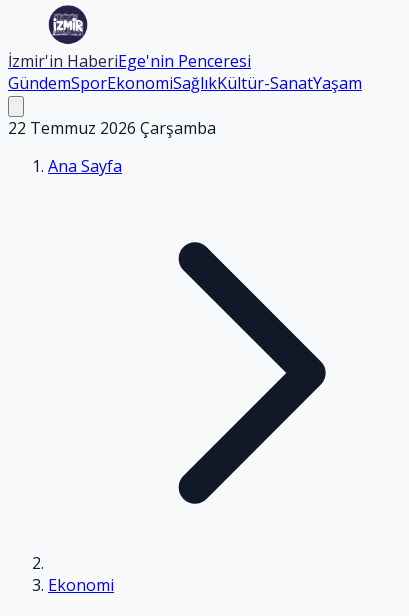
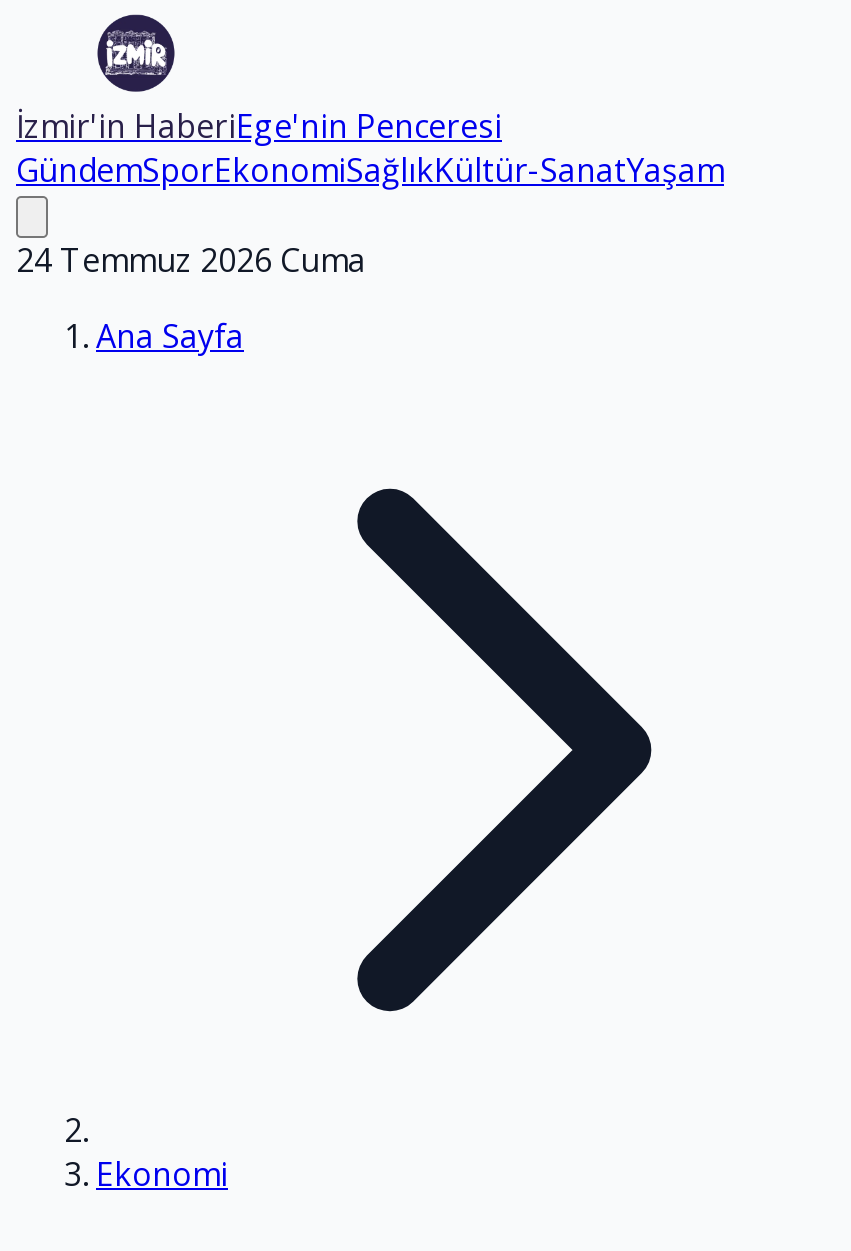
[8,117,216,139] 22 Temmuz 2026 Çarşamba -> [16,238,366,282] 24 Temmuz 2026 Cuma

